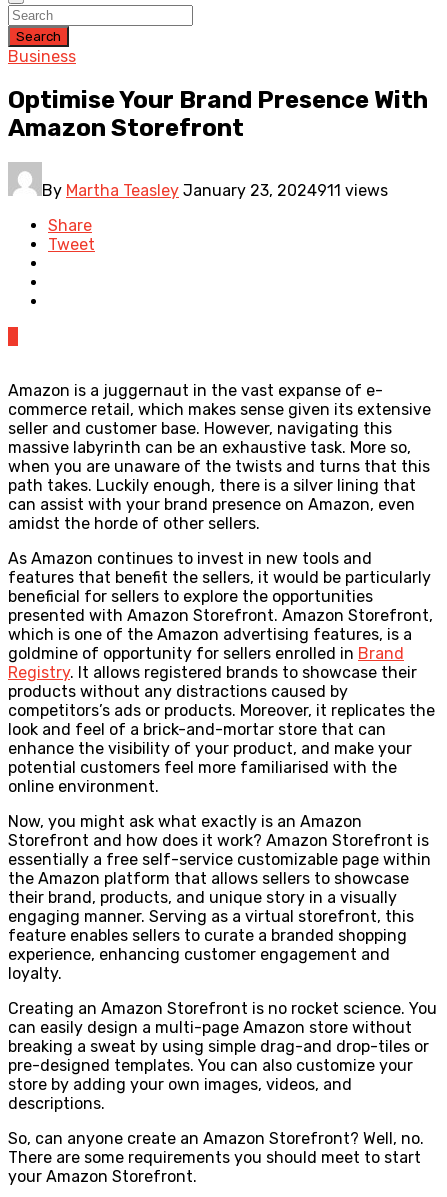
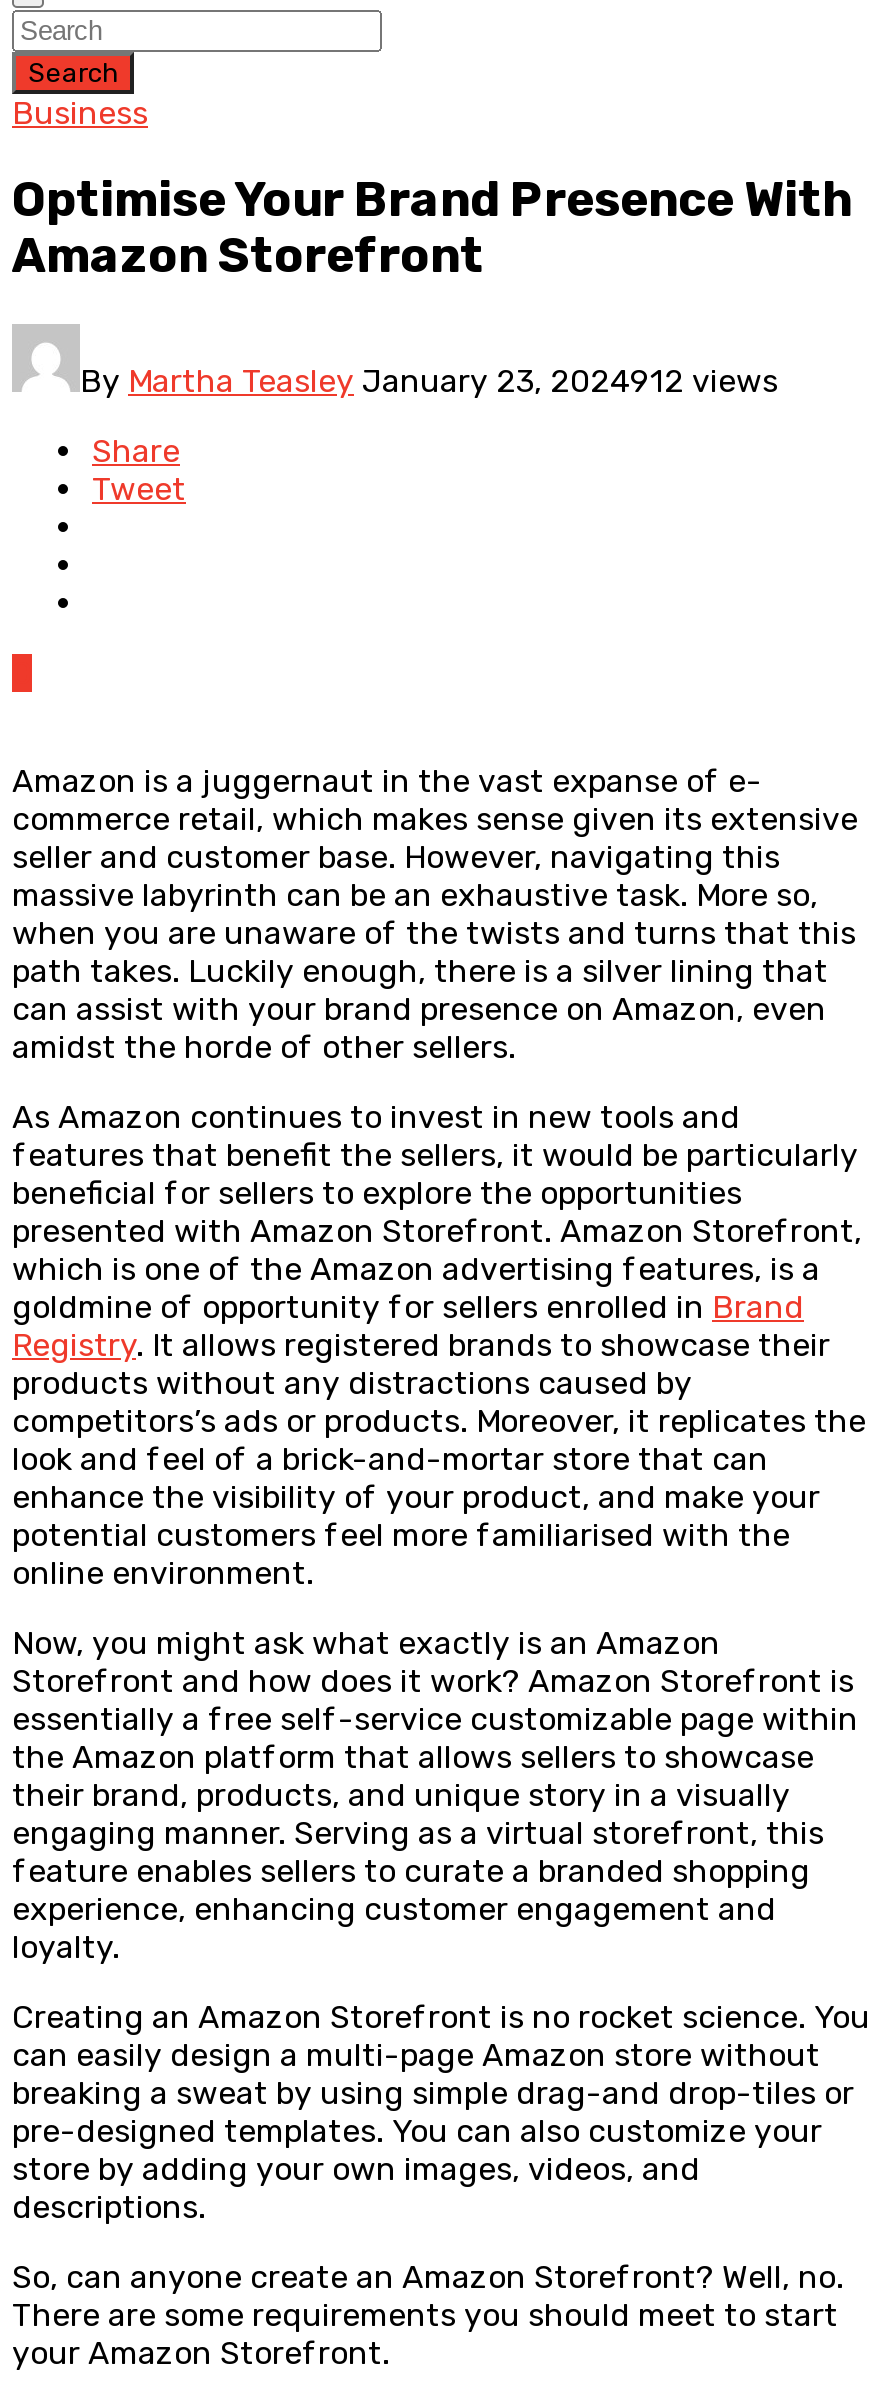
[42,181,388,200] By Martha Teasley January 23, 2024911 views -> [80,362,778,400] By Martha Teasley January 23, 2024912 views

